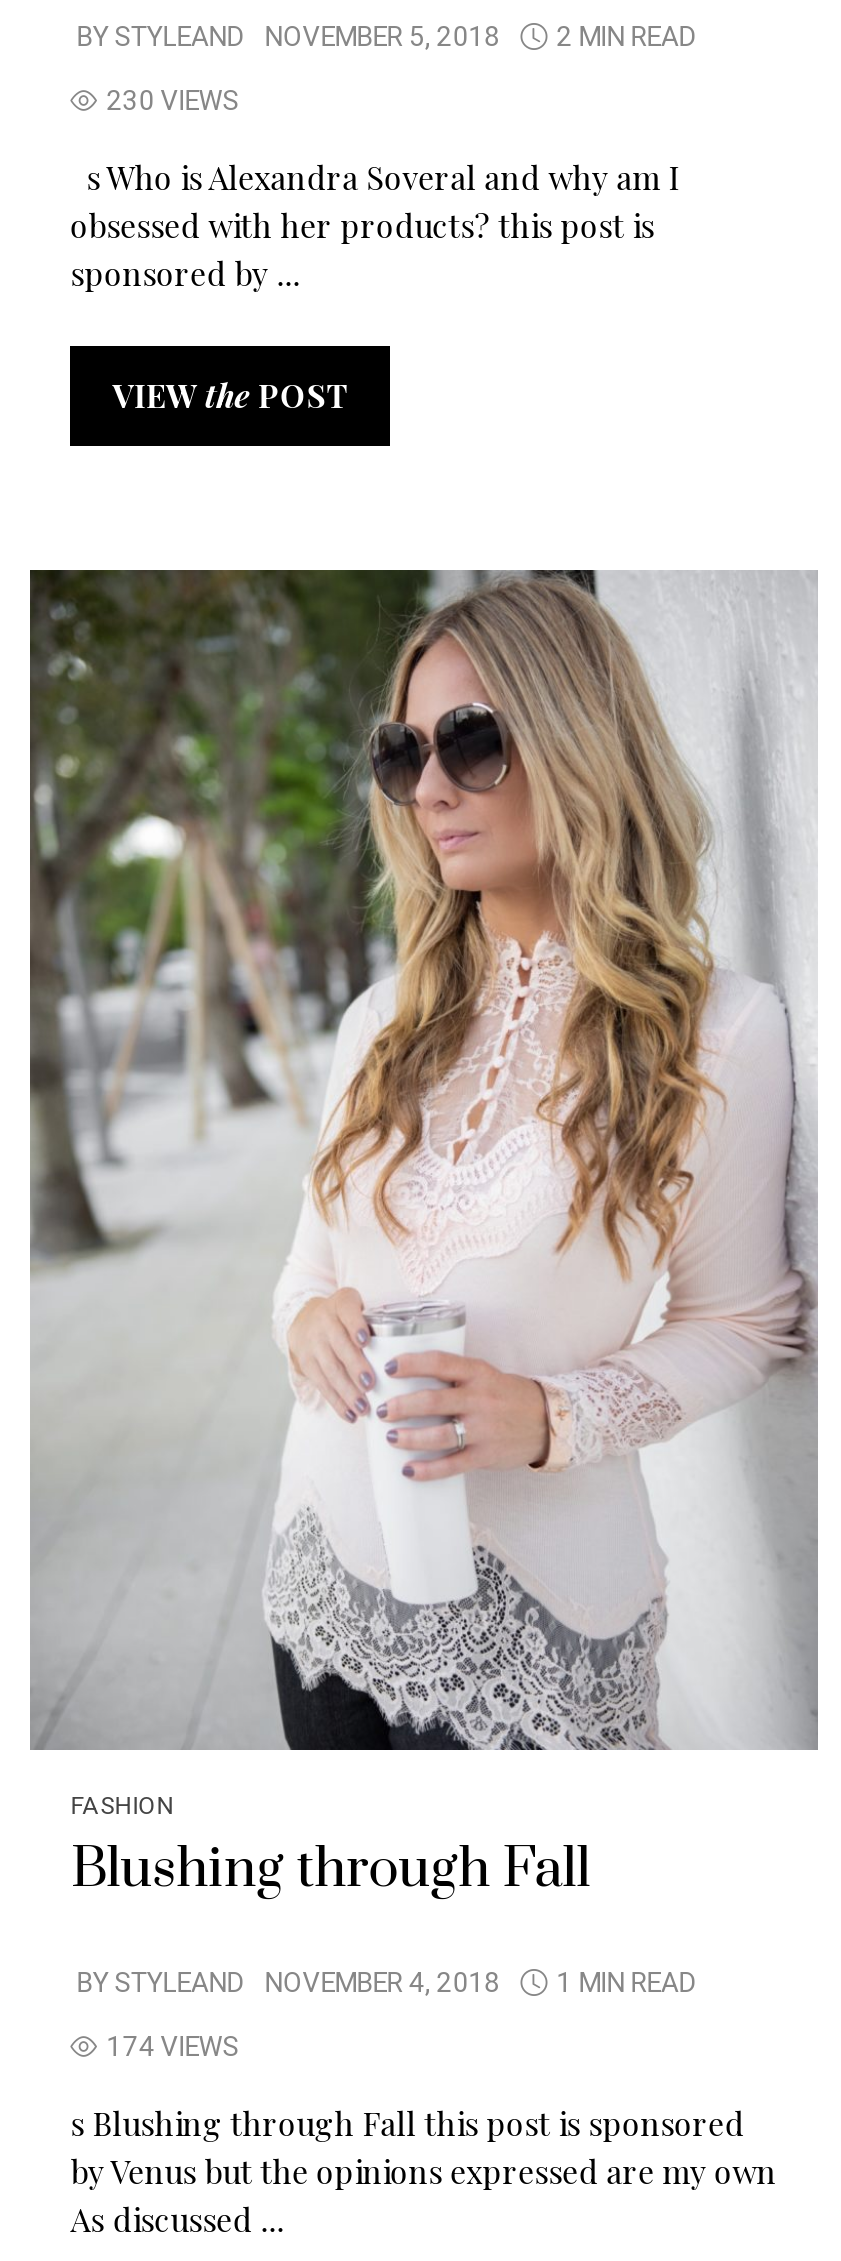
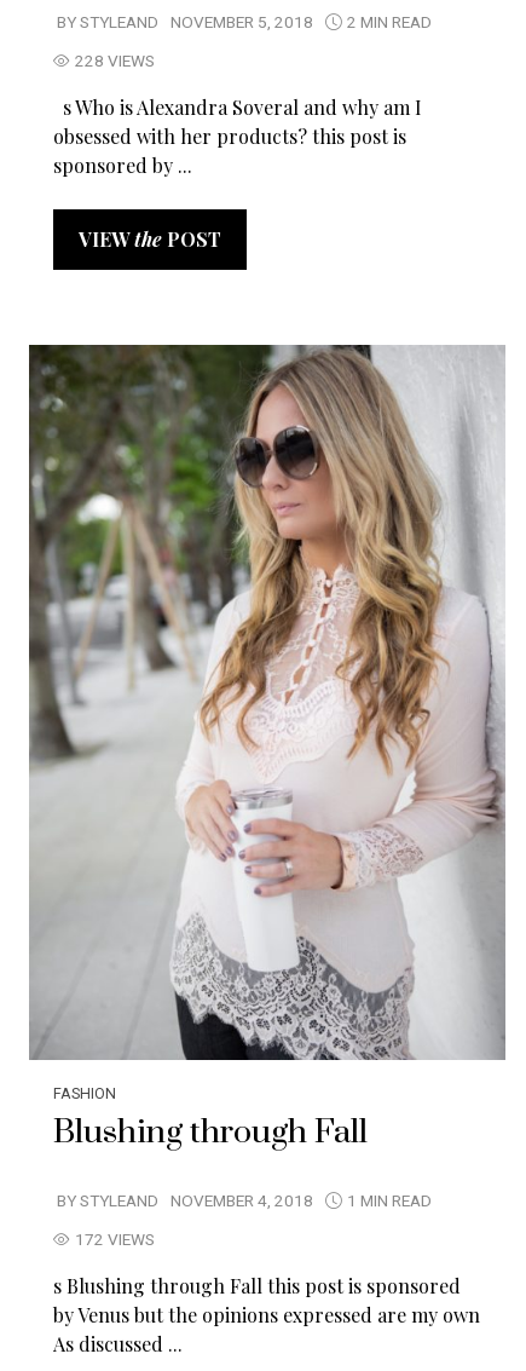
[106,82,238,122] 230 VIEWS -> [75,50,155,74] 228 VIEWS
[106,2028,238,2068] 174 VIEWS -> [75,1228,155,1252] 172 VIEWS

